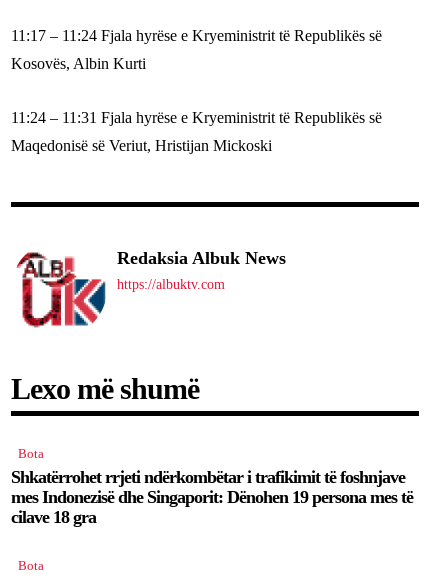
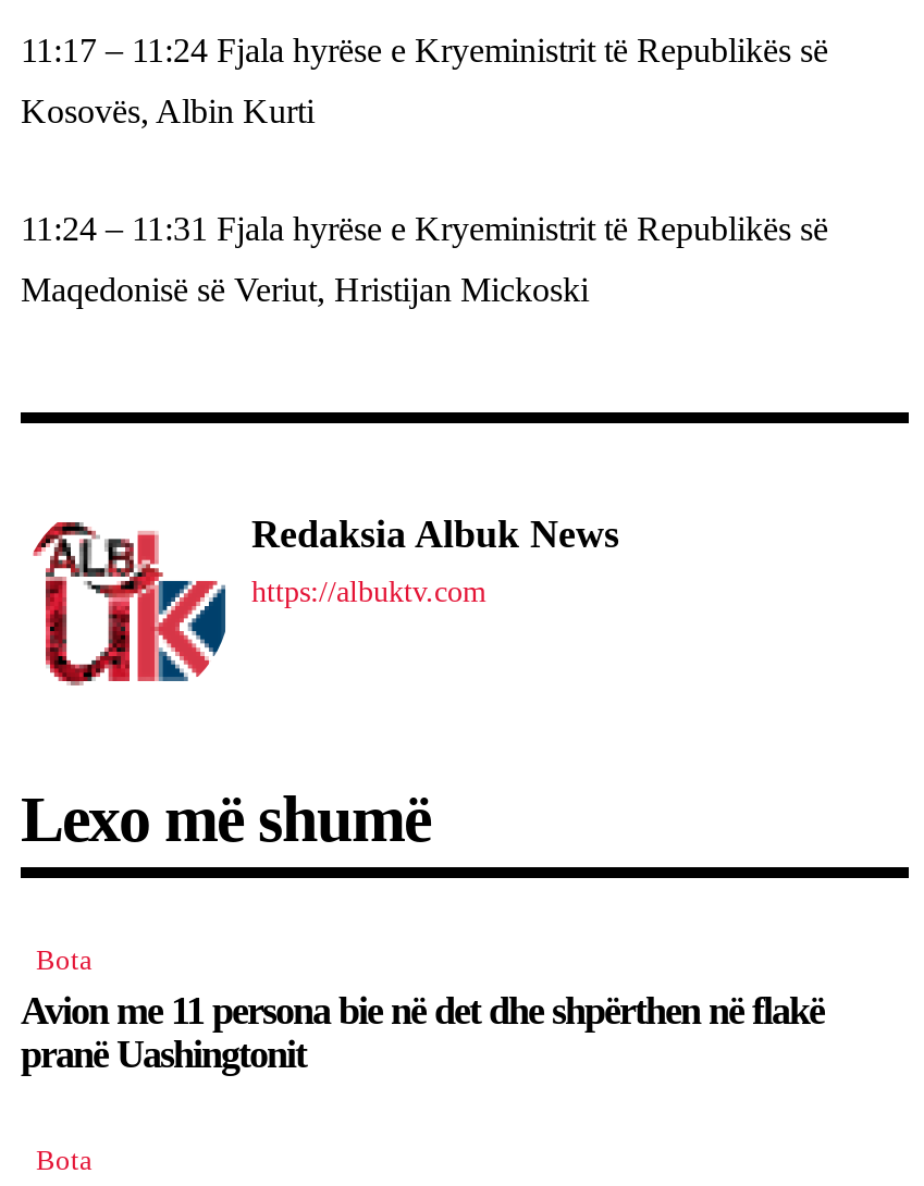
[11,467,413,527] Shkatërrohet rrjeti ndërkombëtar i trafikimit të foshnjave | mes Indonezisë dhe Singaporit: Dënohen 19 persona mes të | cilave 18 gra -> [21,990,824,1077] Avion me 11 persona bie në det dhe shpërthen në flakë | pranë Uashingtonit

